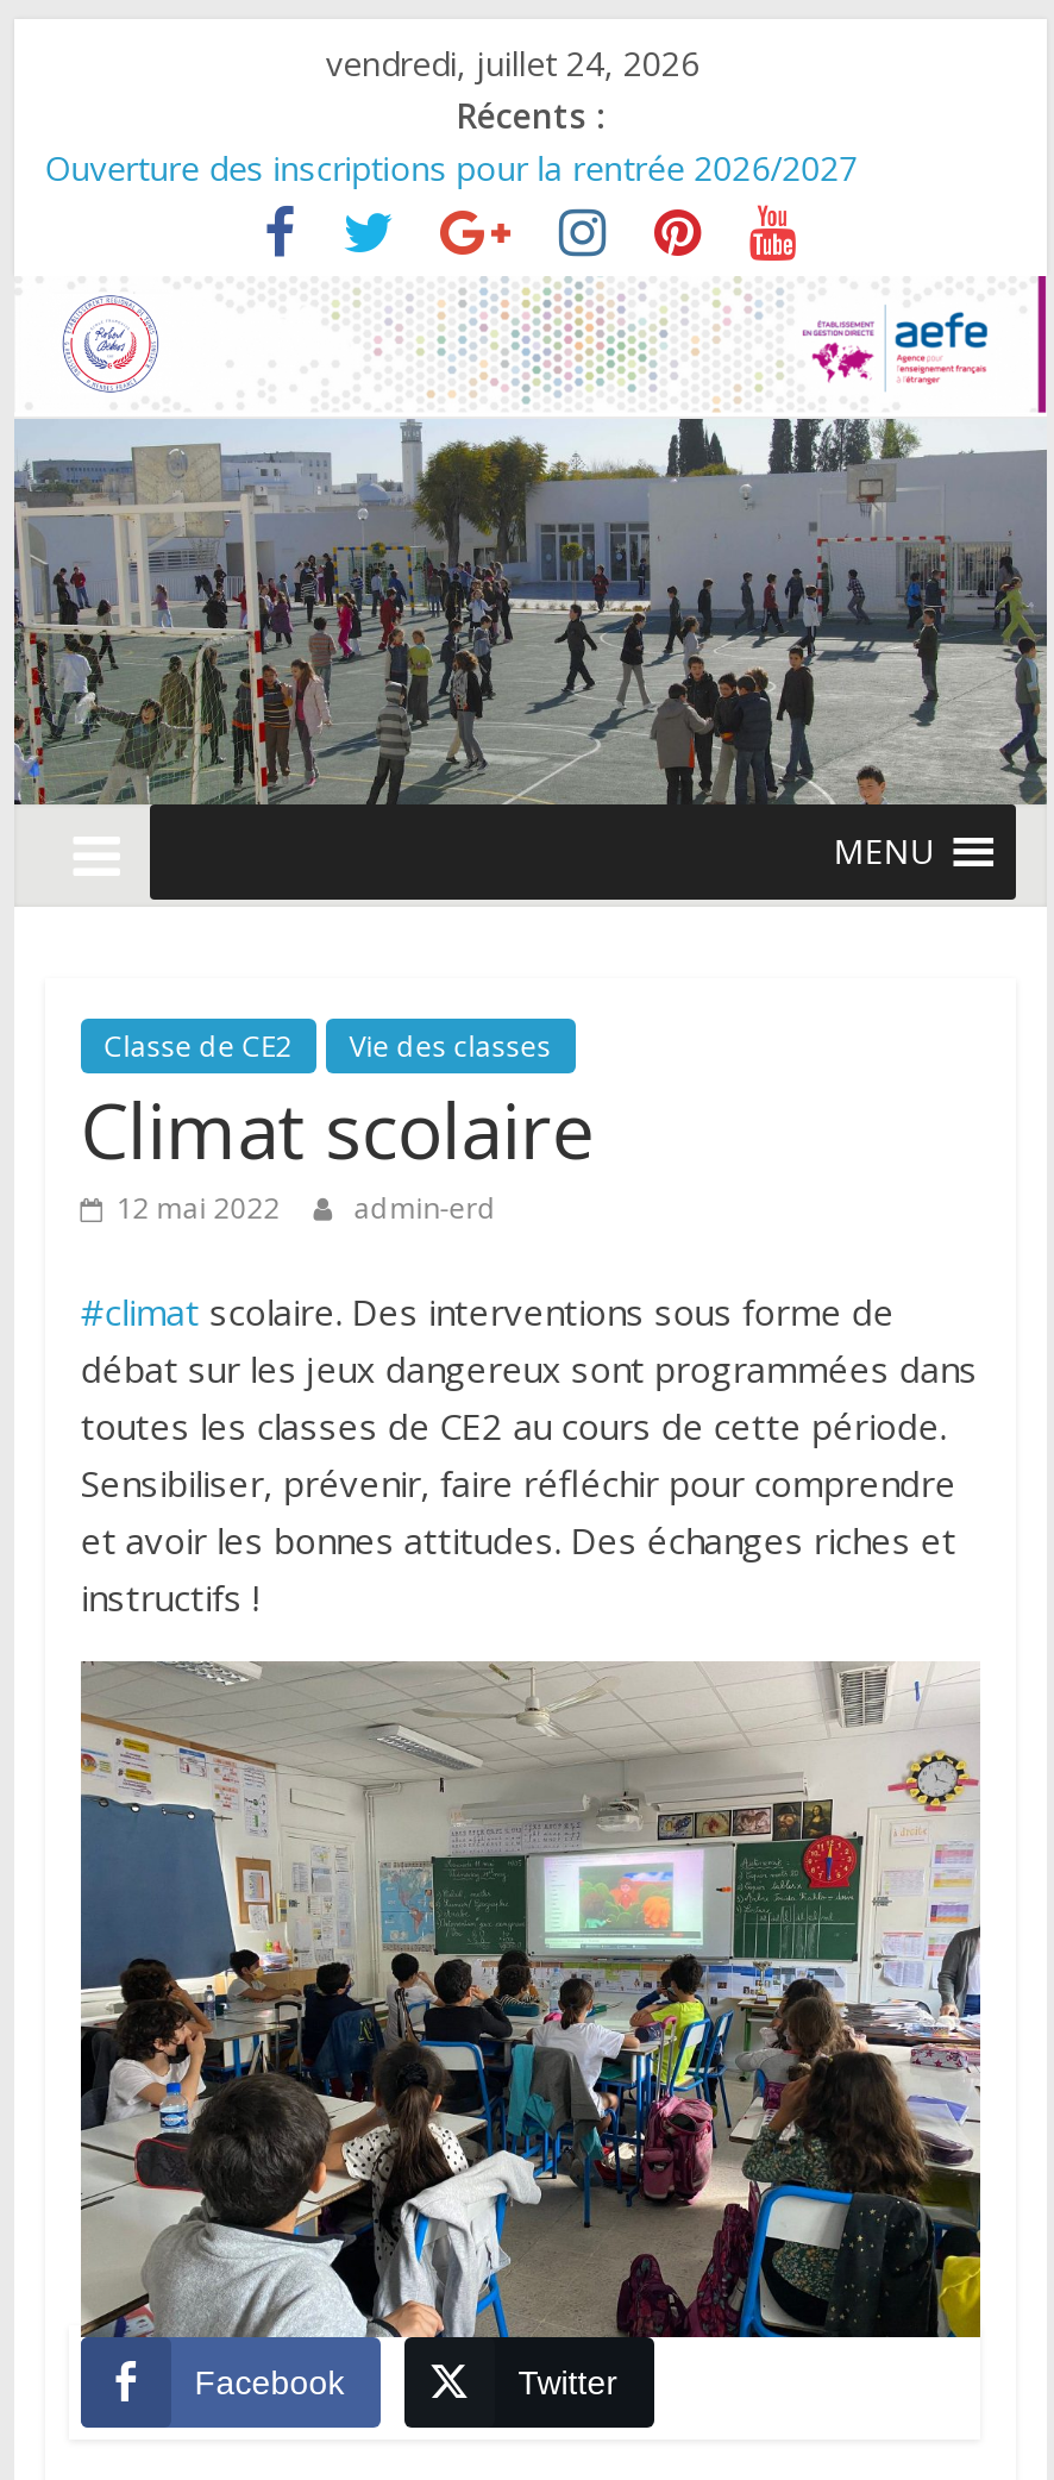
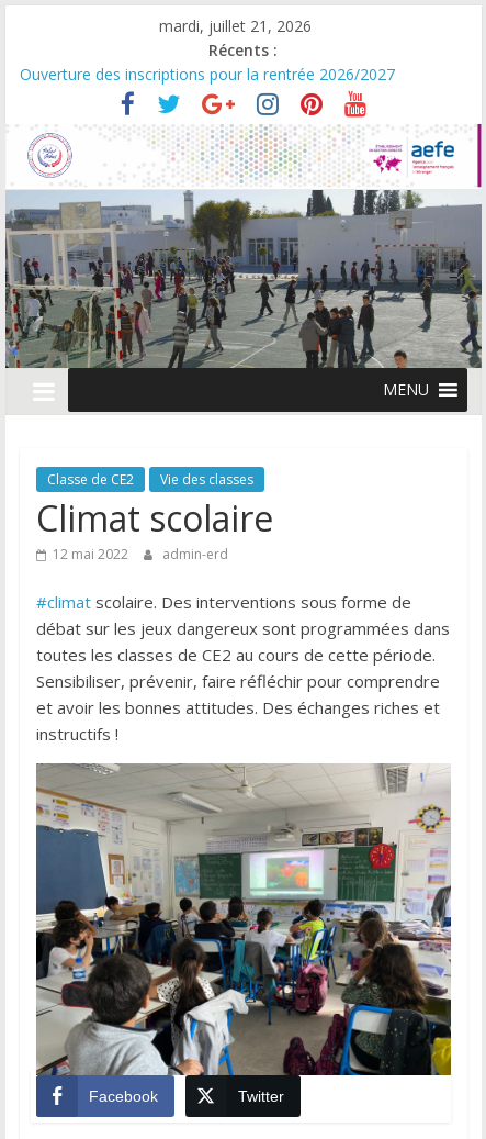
[326,40,699,86] vendredi, juillet 24, 2026 -> [159,15,312,36] mardi, juillet 21, 2026

